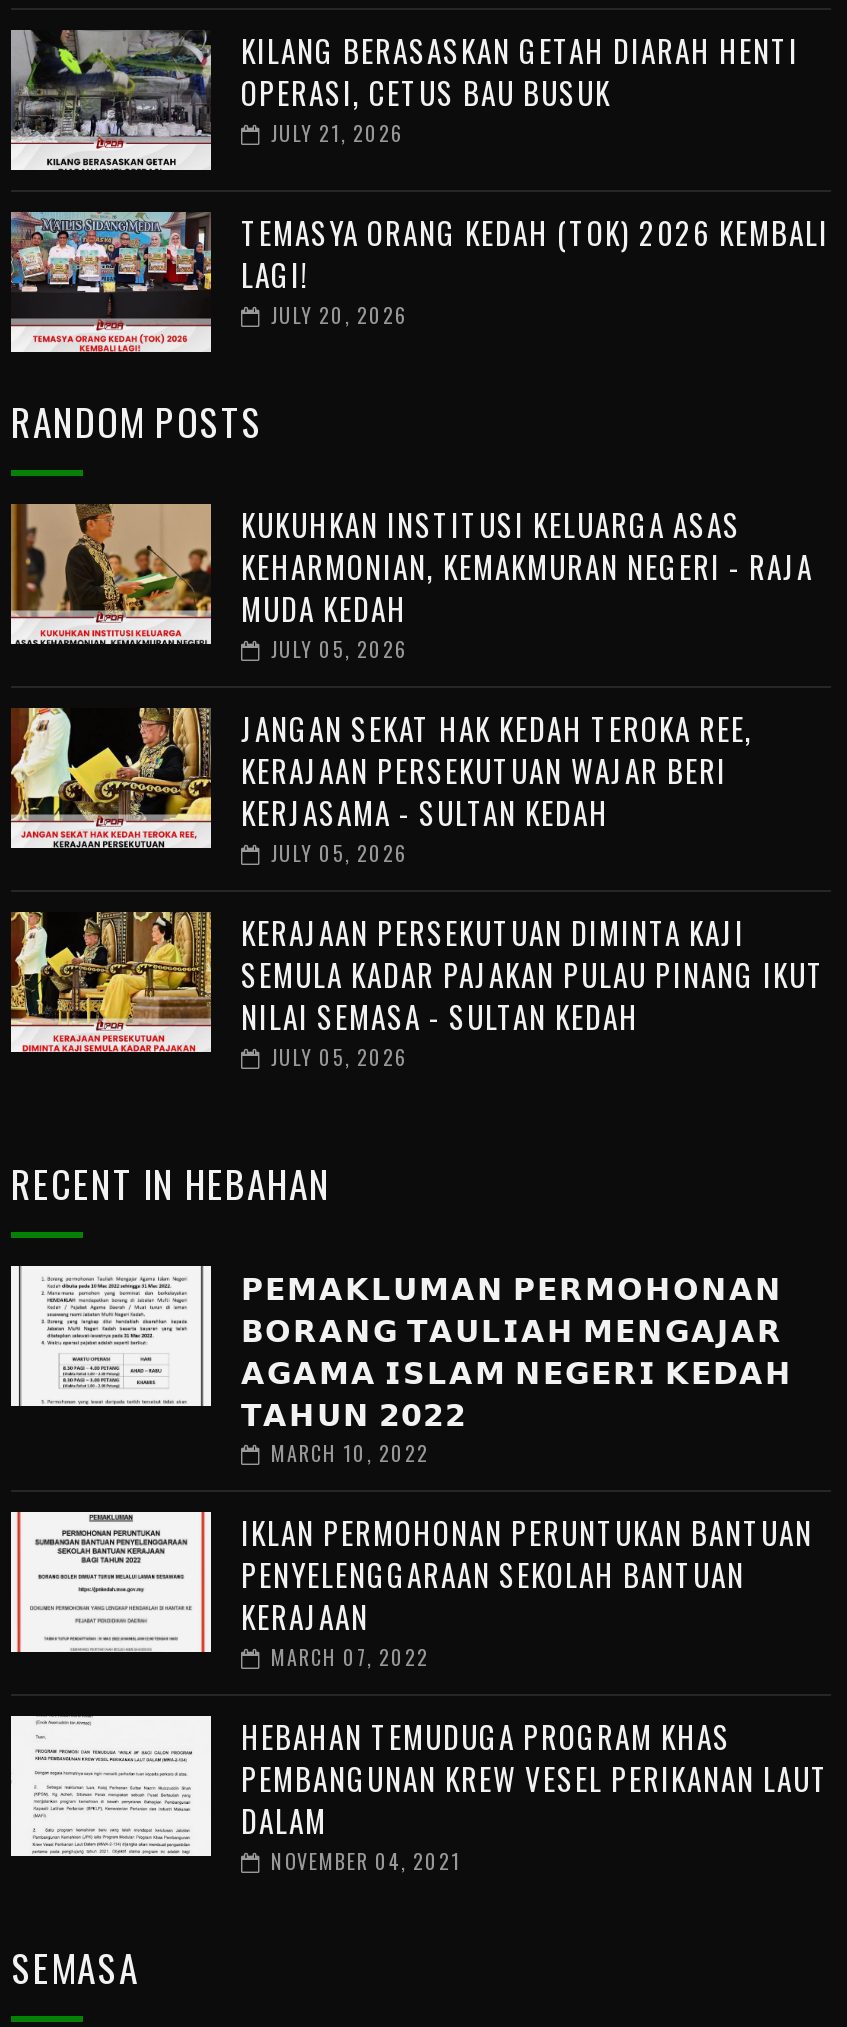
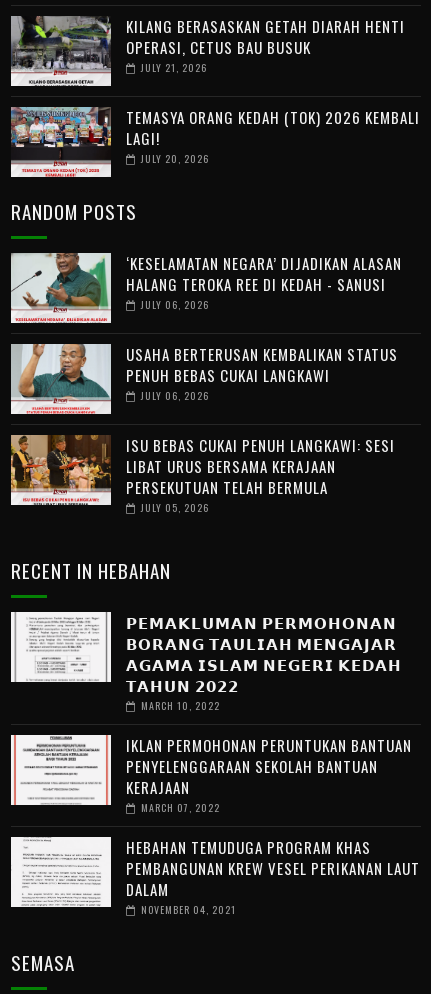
[9,502,813,665] [image] | KUKUHKAN INSTITUSI KELUARGA ASAS | KEHARMONIAN, KEMAKMURAN NEGERI - RAJA | MUDA KEDAH | JULY 05, 2026 -> [10,252,402,312] [image] | ‘KESELAMATAN NEGARA’ DIJADIKAN ALASAN | HALANG TEROKA REE DI KEDAH - SANUSI | JULY 06, 2026
[9,706,753,869] [image] | JANGAN SEKAT HAK KEDAH TEROKA REE, | KERAJAAN PERSEKUTUAN WAJAR BERI | KERJASAMA - SULTAN KEDAH | JULY 05, 2026 -> [10,343,398,415] [image] | USAHA BERTERUSAN KEMBALIKAN STATUS | PENUH BEBAS CUKAI LANGKAWI | JULY 06, 2026
[11,911,825,1054] [image] | KERAJAAN PERSEKUTUAN DIMINTA KAJI | SEMULA KADAR PAJAKAN PULAU PINANG IKUT | NILAI SEMASA - SULTAN KEDAH -> [10,434,395,505] [image] | ISU BEBAS CUKAI PENUH LANGKAWI: SESI | LIBAT URUS BERSAMA KERAJAAN | PERSEKUTUAN TELAH BERMULA

